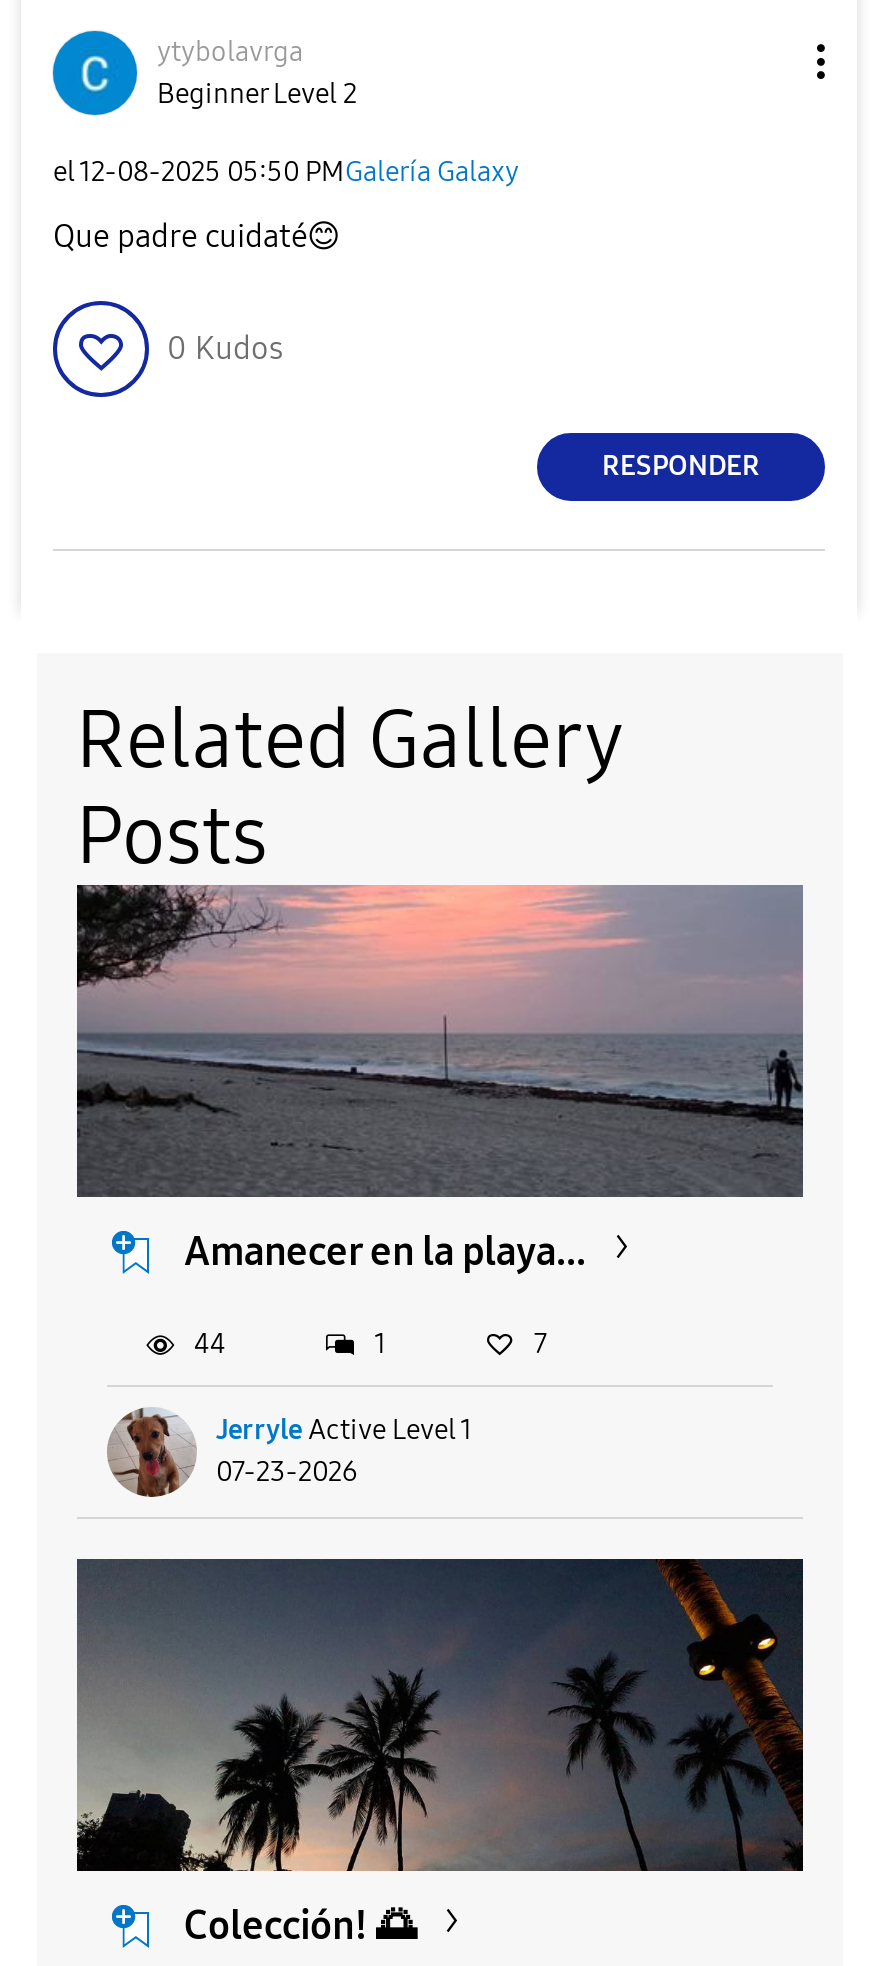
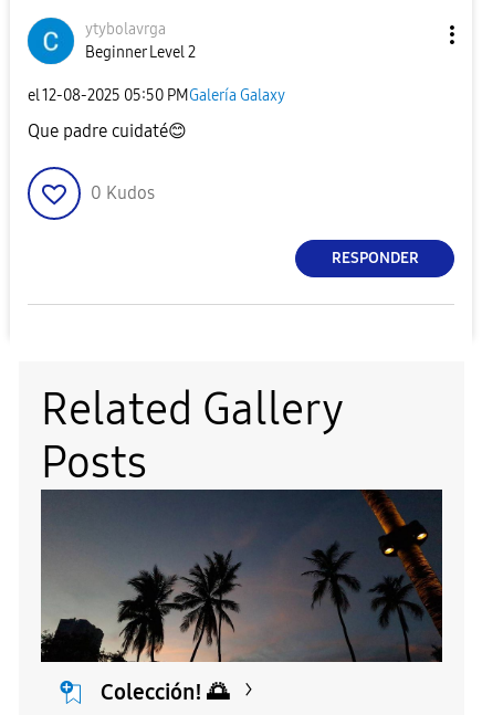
[77,885,805,1275] [image] | Amanecer en la playa... -> none
[194,1328,548,1362] 44 | 1 | 7 -> none
[107,1407,472,1499] [image] | Jerryle Active Level 1 | 07-23-2026 -> none

